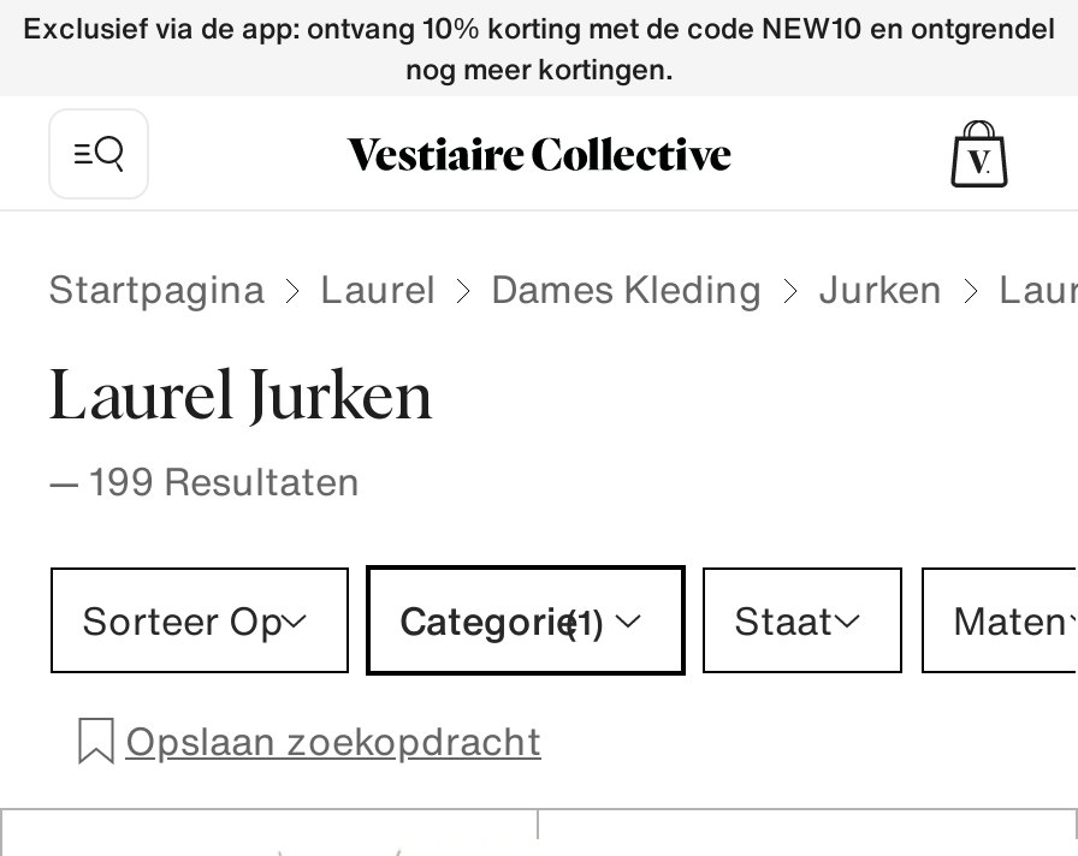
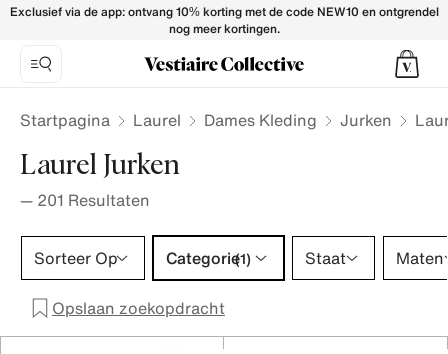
[48,452,361,510] — 199 Resultaten -> [20,188,150,212] — 201 Resultaten

